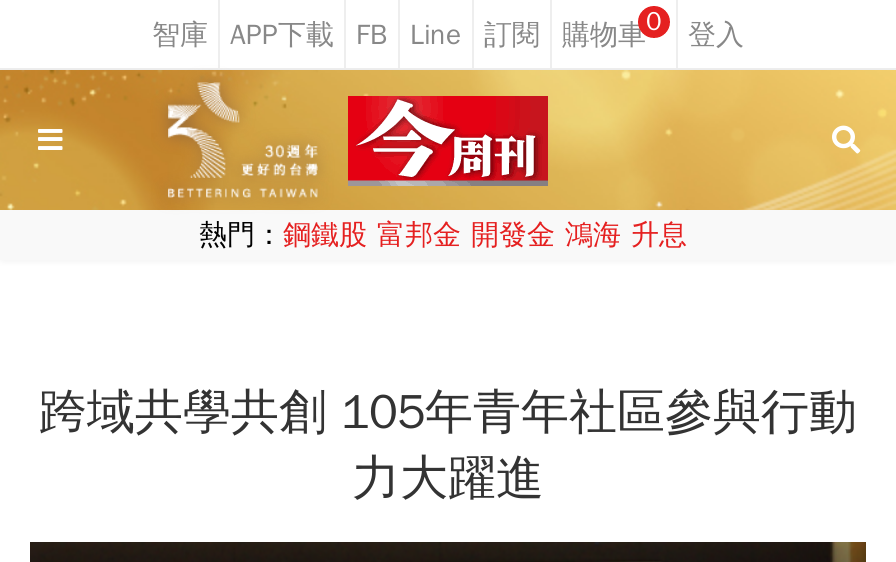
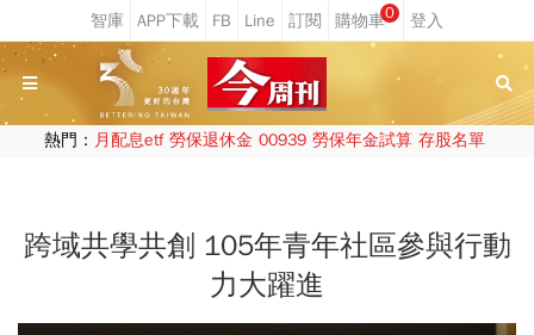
[199,218,687,252] 熱門：鋼鐵股 富邦金 開發金 鴻海 升息 -> [44,130,485,150] 熱門：月配息etf 勞保退休金 00939 勞保年金試算 存股名單

